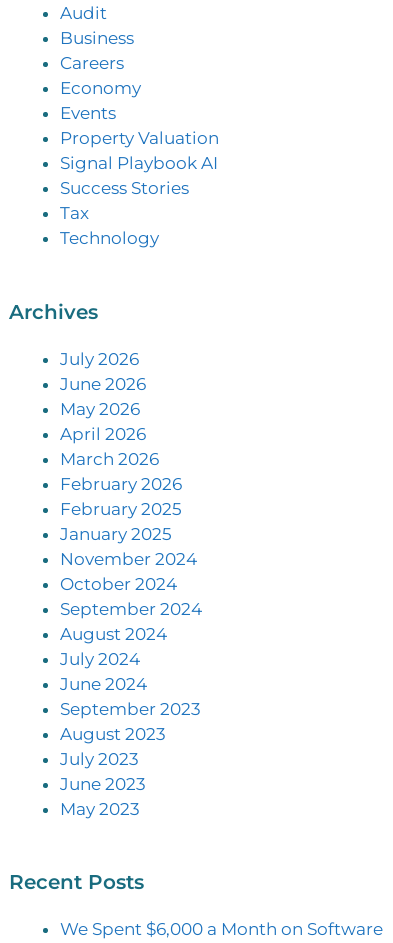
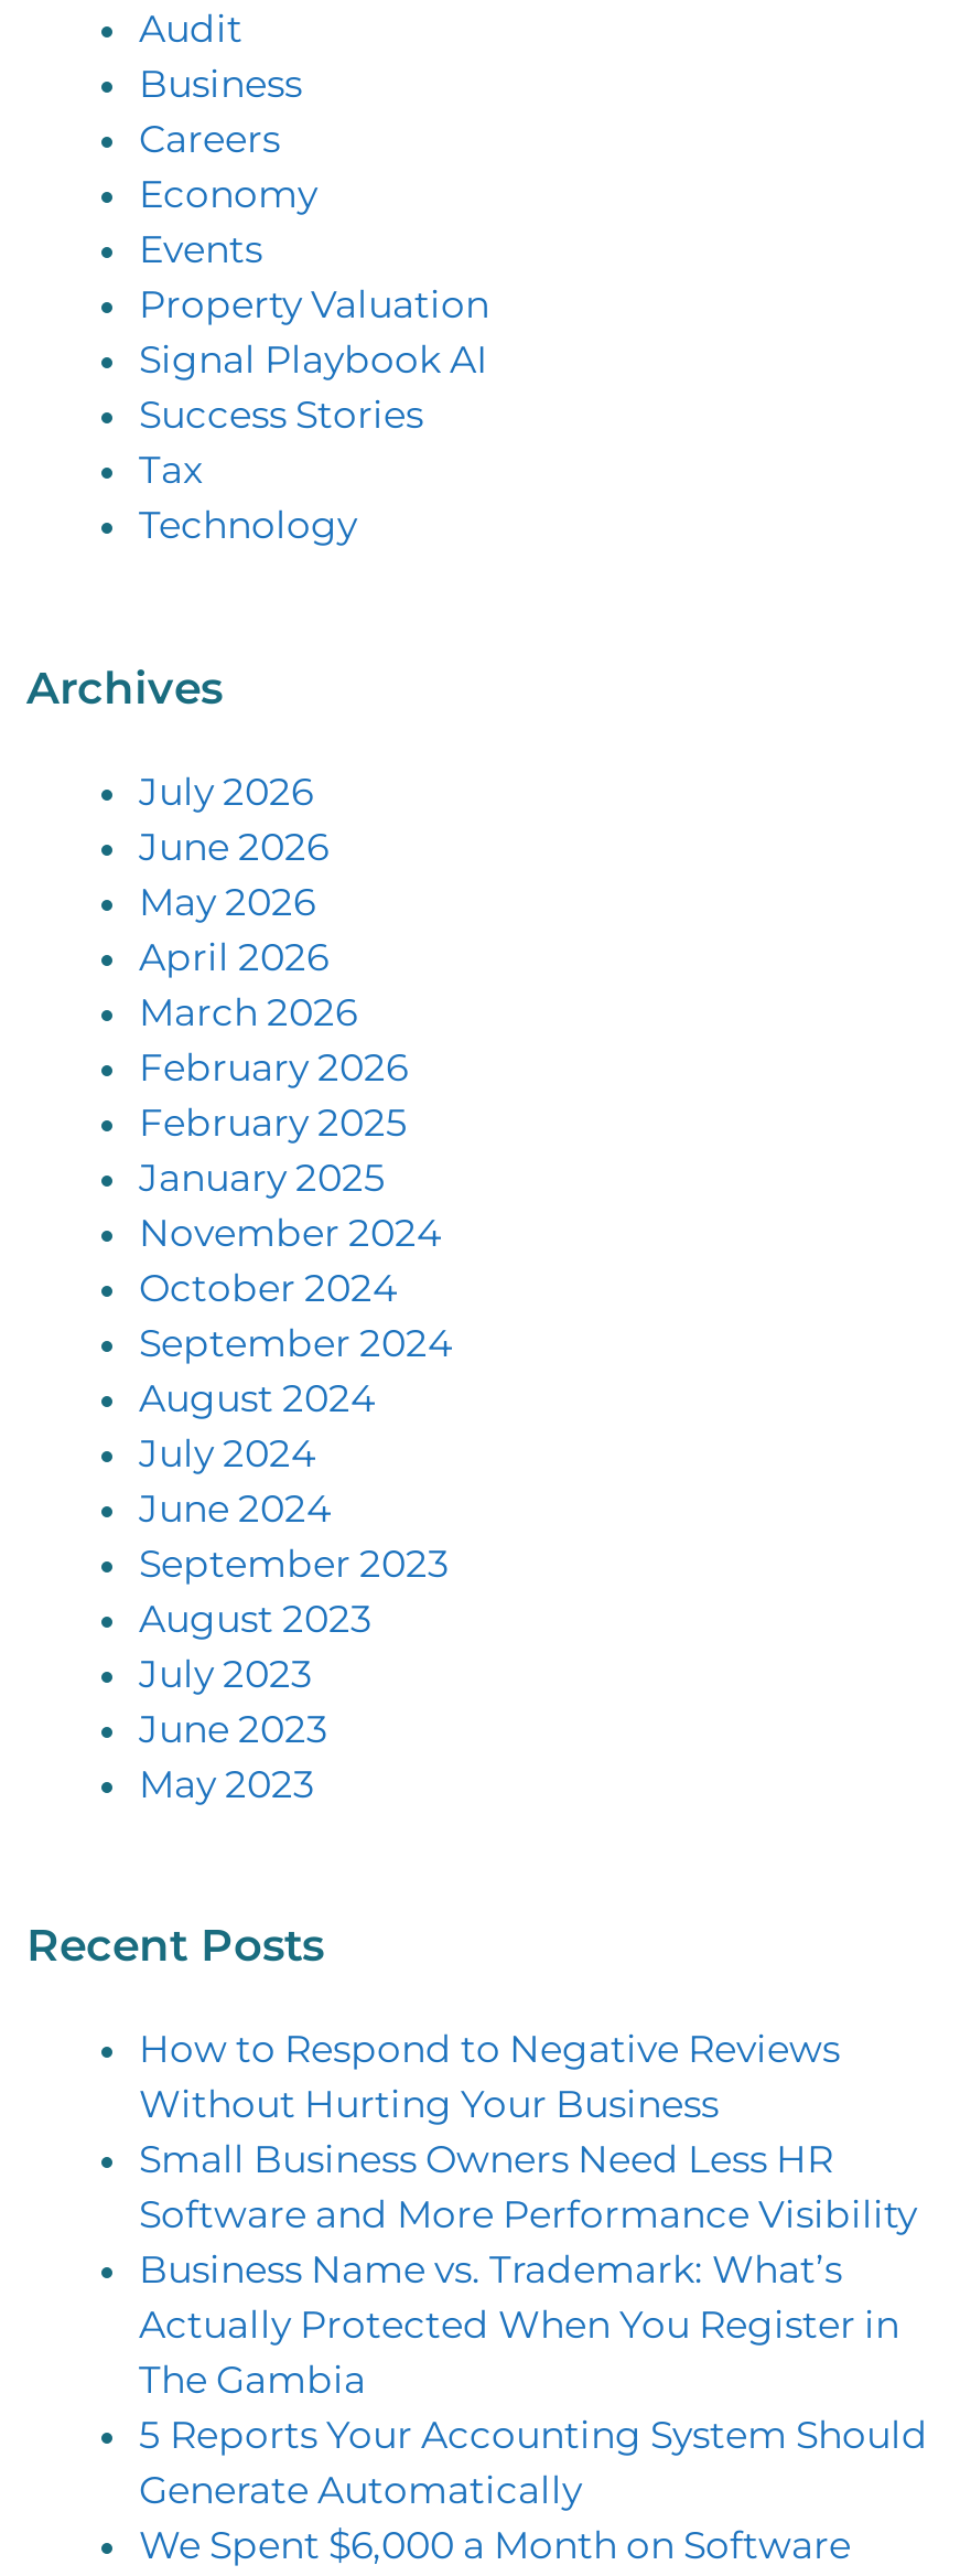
none -> [139,2028,928,2513] How to Respond to Negative Reviews | Without Hurting Your Business | Small Business Owners Need Less HR | Software and More Performance Visibility | Business Name vs. Trademark: What’s | Actually Protected When You Register in | The Gambia | 5 Reports Your Accounting System Should | Generate Automatically

